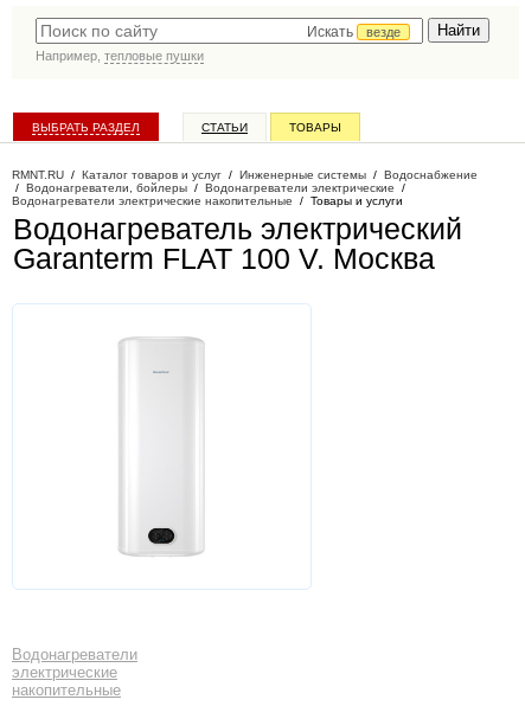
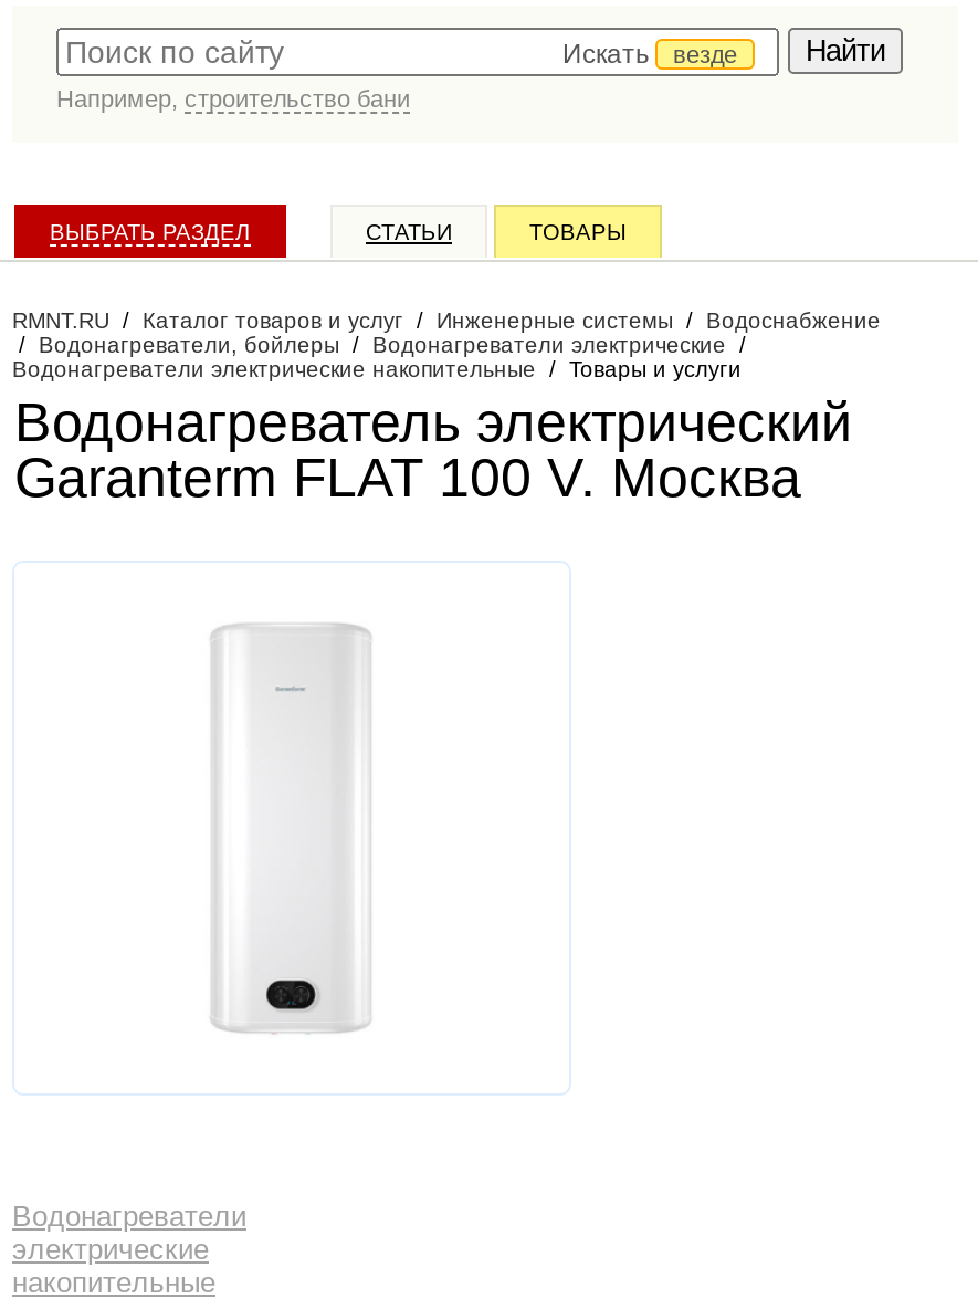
[36,49,204,63] Например, тепловые пушки -> [56,85,410,112] Например, строительство бани

